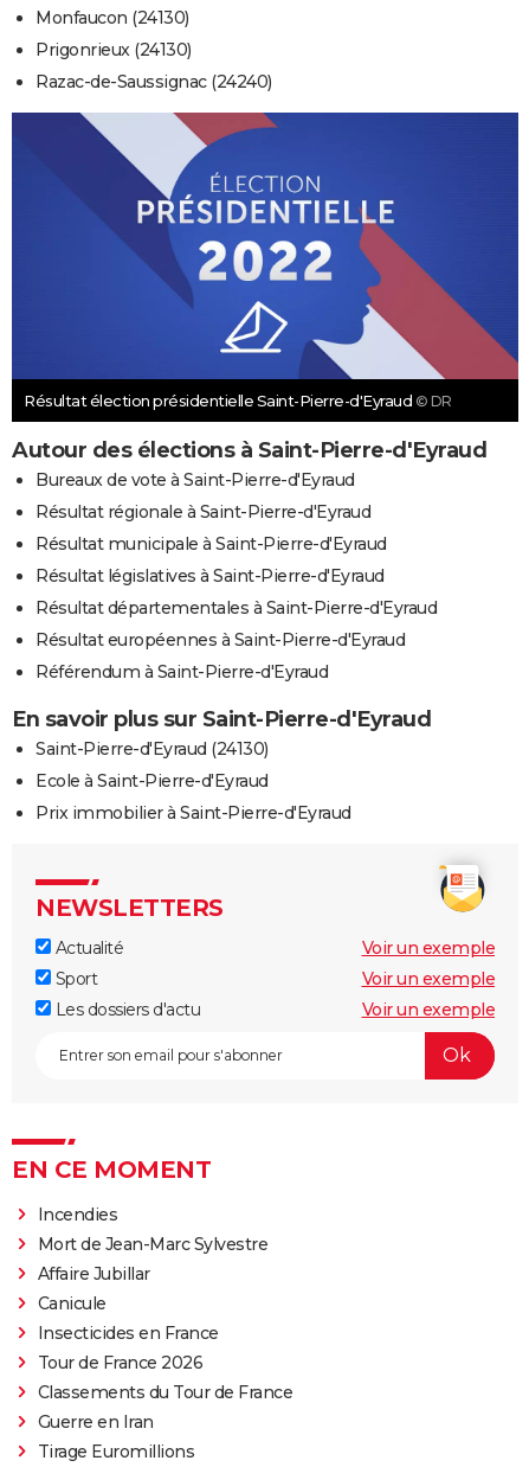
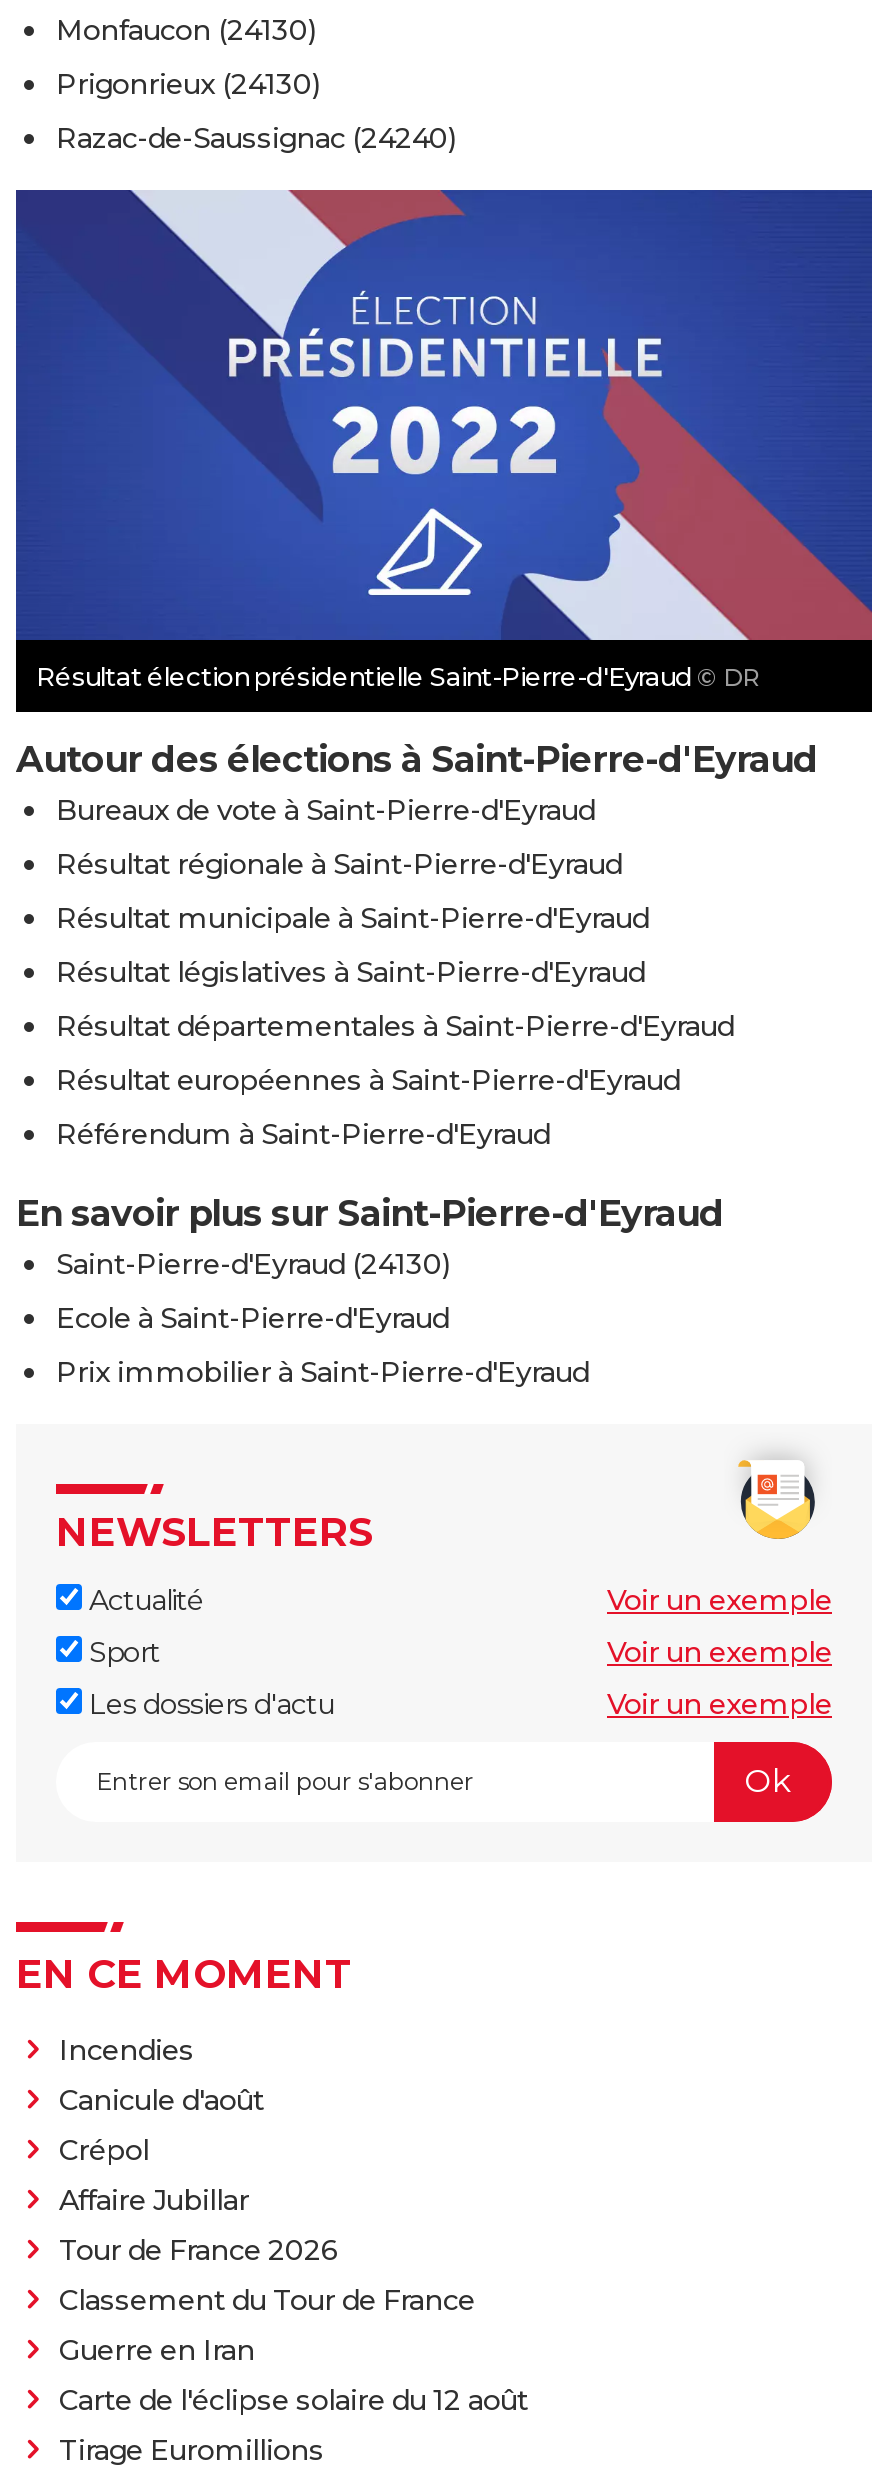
[37,1233,267,1255] Mort de Jean-Marc Sylvestre -> [59,2082,264,2168] Canicule d'août | Crépol
moved [37,1263,150,1284] -> [59,2182,249,2218]: Affaire Jubillar
[37,1293,218,1344] Canicule | Insecticides en France -> none
moved [37,1352,202,1373] -> [59,2232,338,2268]: Tour de France 2026
[37,1382,292,1403] Classements du Tour de France -> [59,2282,475,2318] Classement du Tour de France
moved [37,1411,153,1433] -> [59,2332,255,2368]: Guerre en Iran
none -> [59,2382,528,2418] Carte de l'éclipse solaire du 12 août

